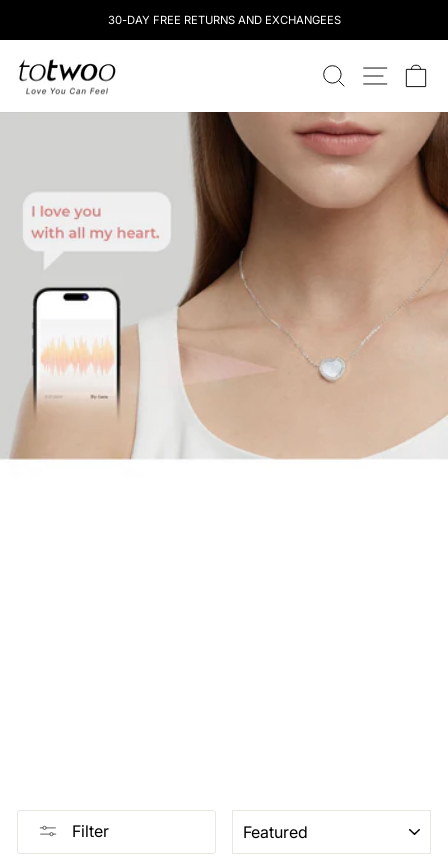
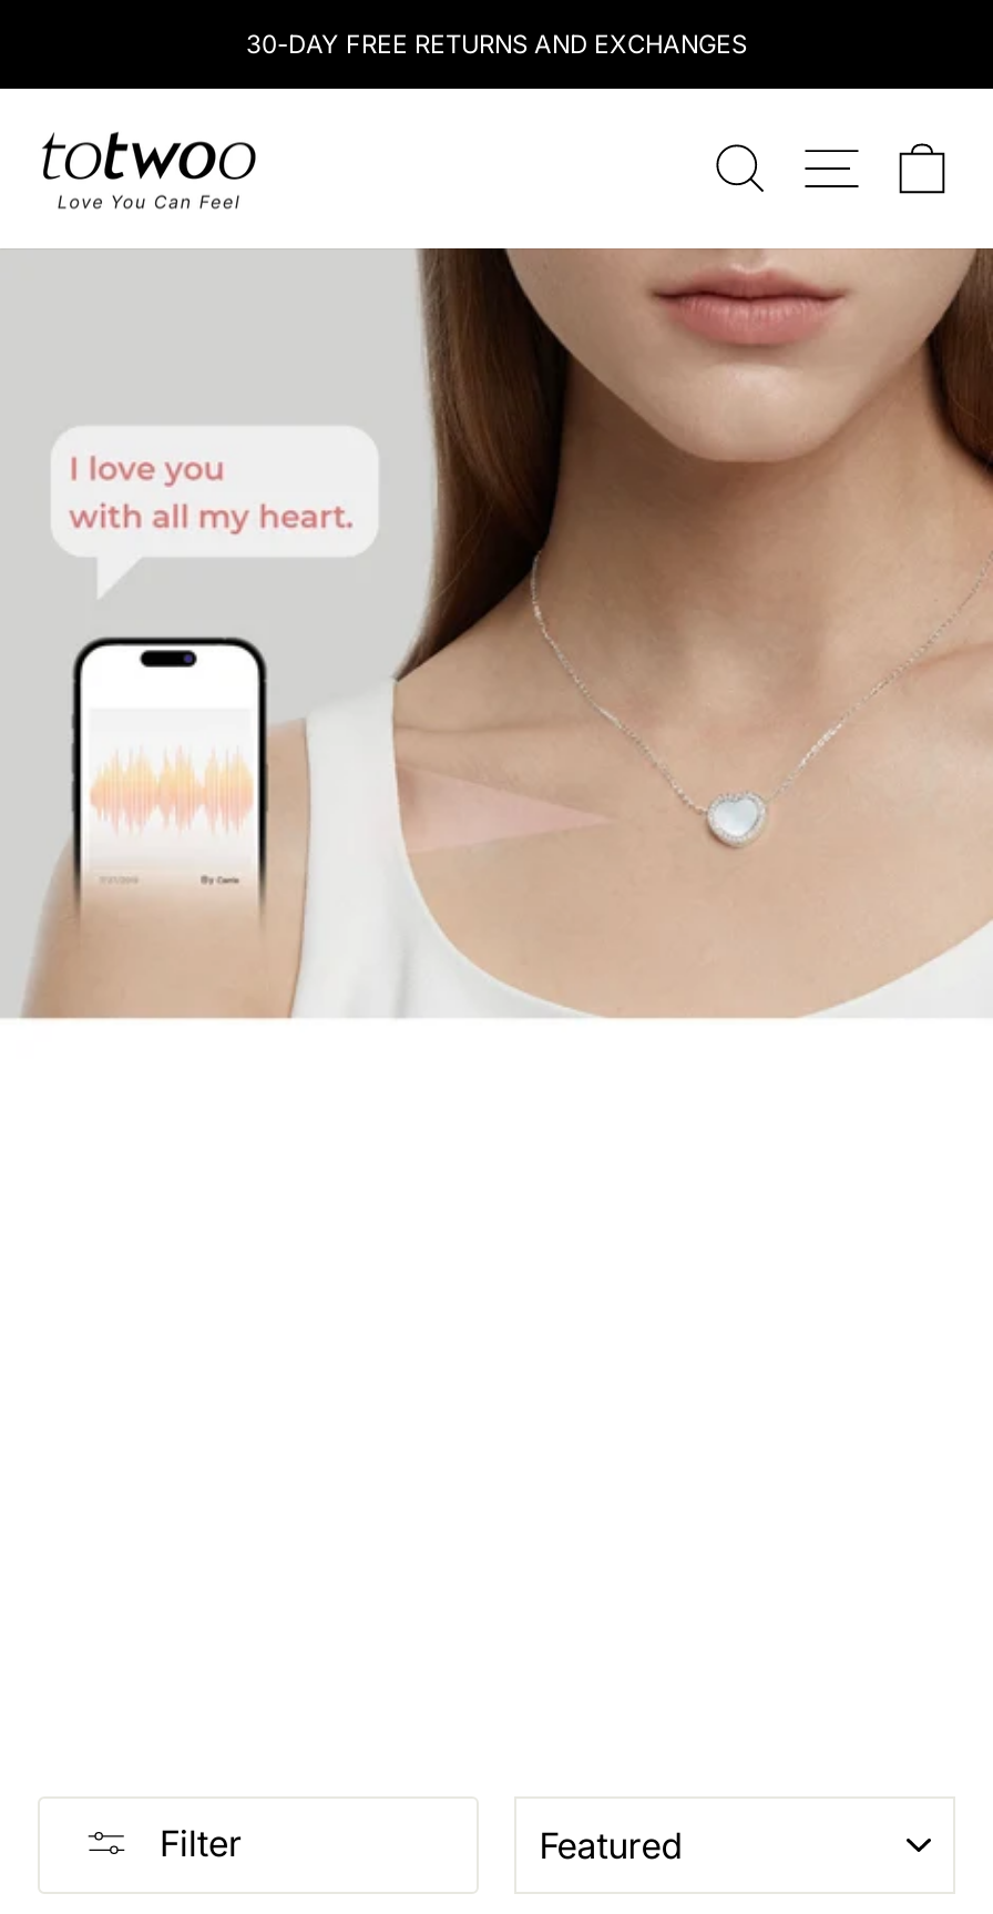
[107,13,340,27] 30-DAY FREE RETURNS AND EXCHANGEES -> [246,29,747,60] 30-DAY FREE RETURNS AND EXCHANGES

